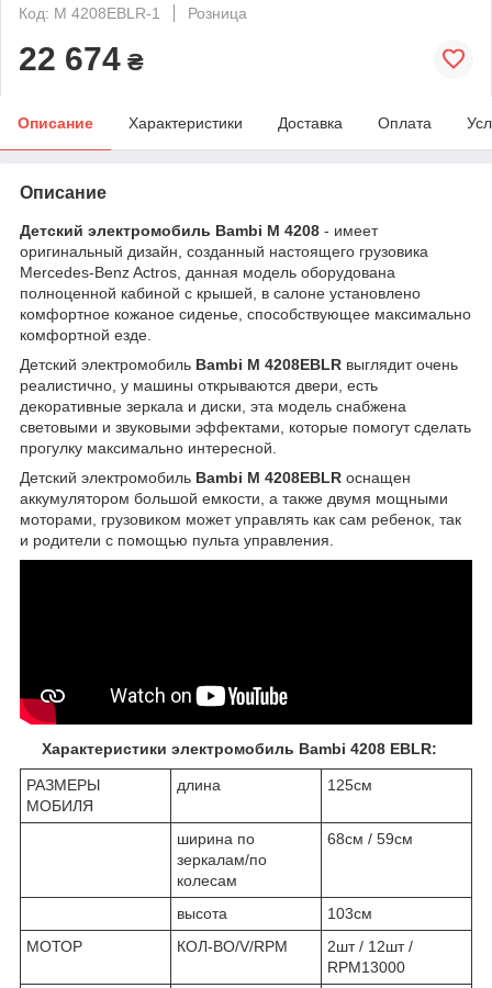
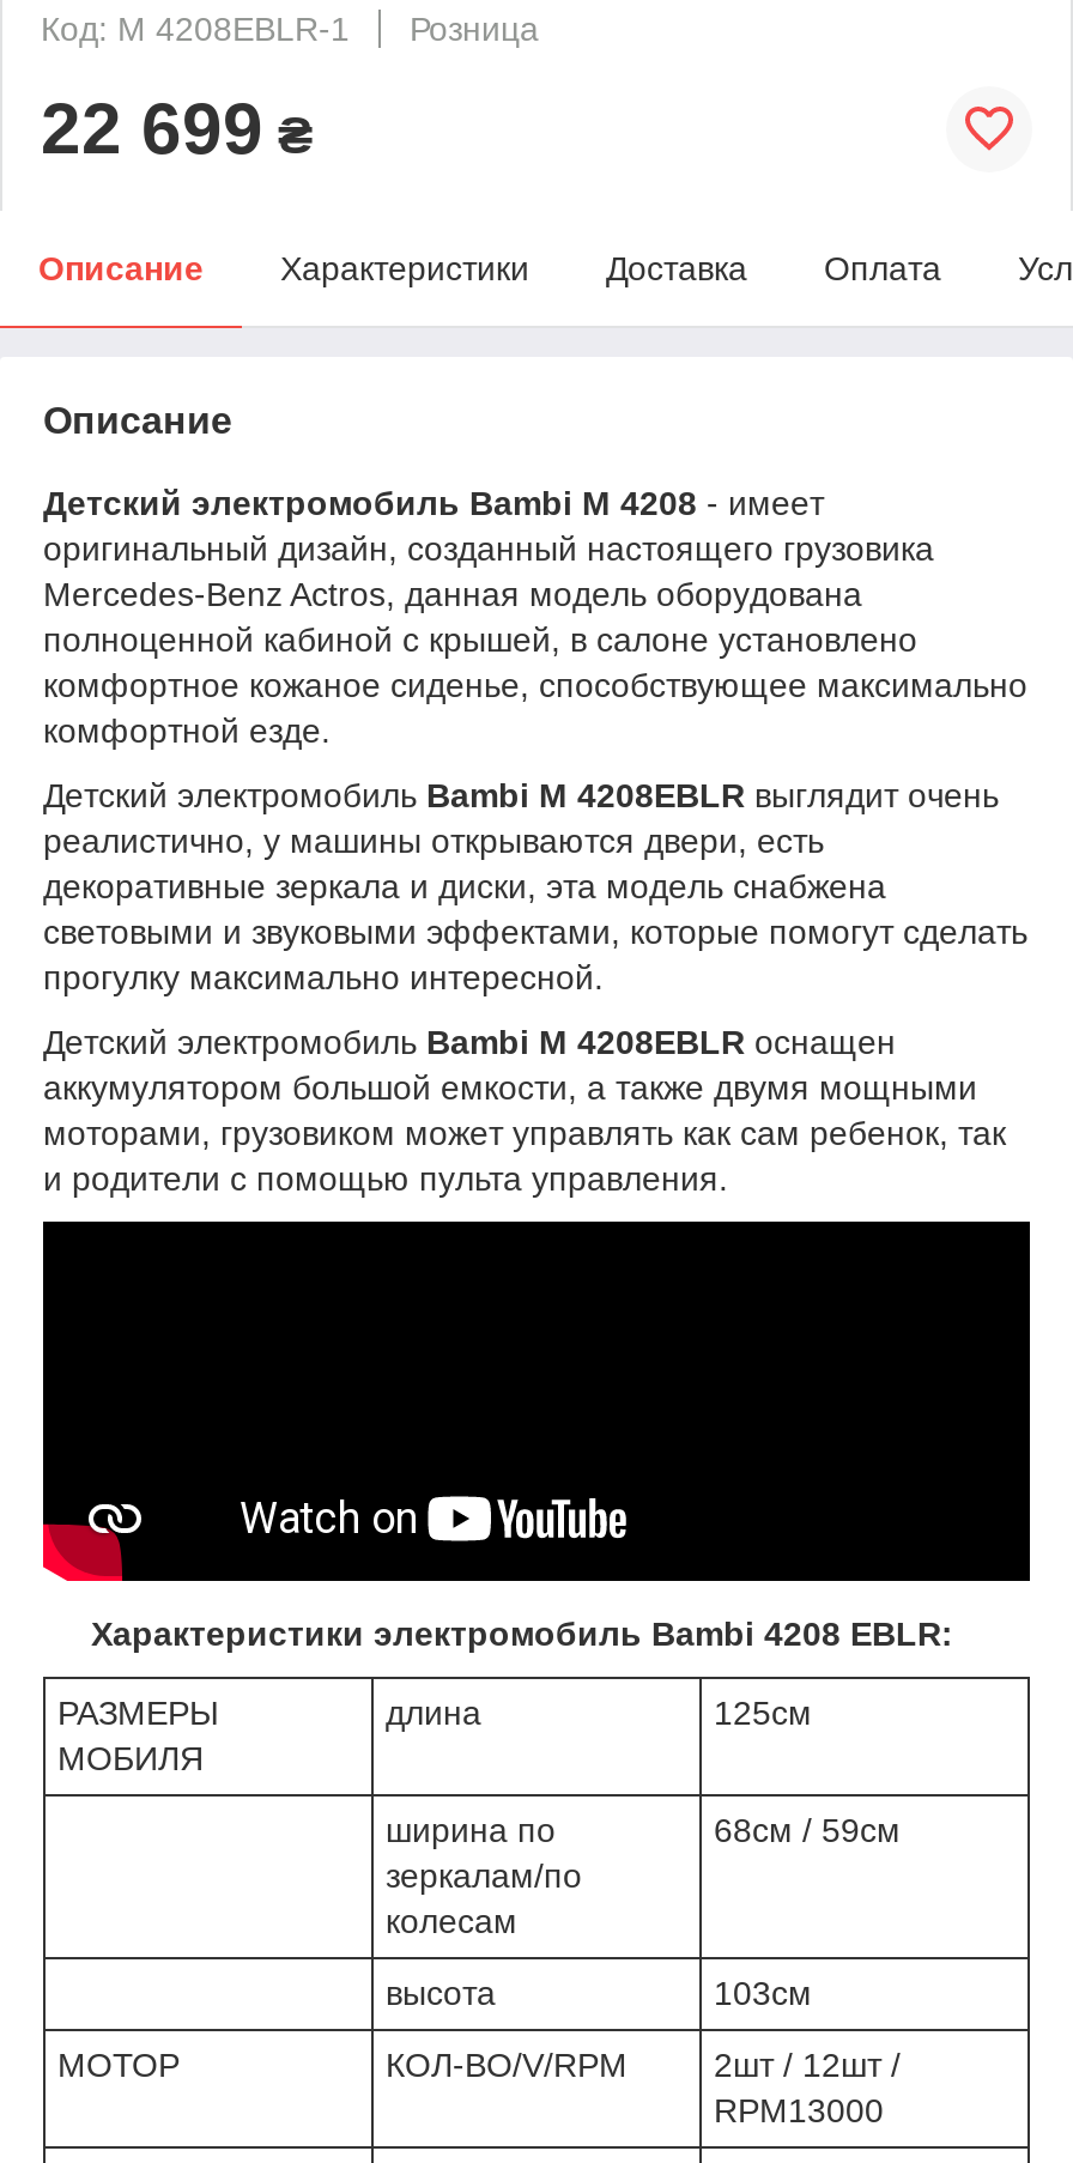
[19,40,144,77] 22 674 ₴ -> [41,88,314,167] 22 699 ₴

